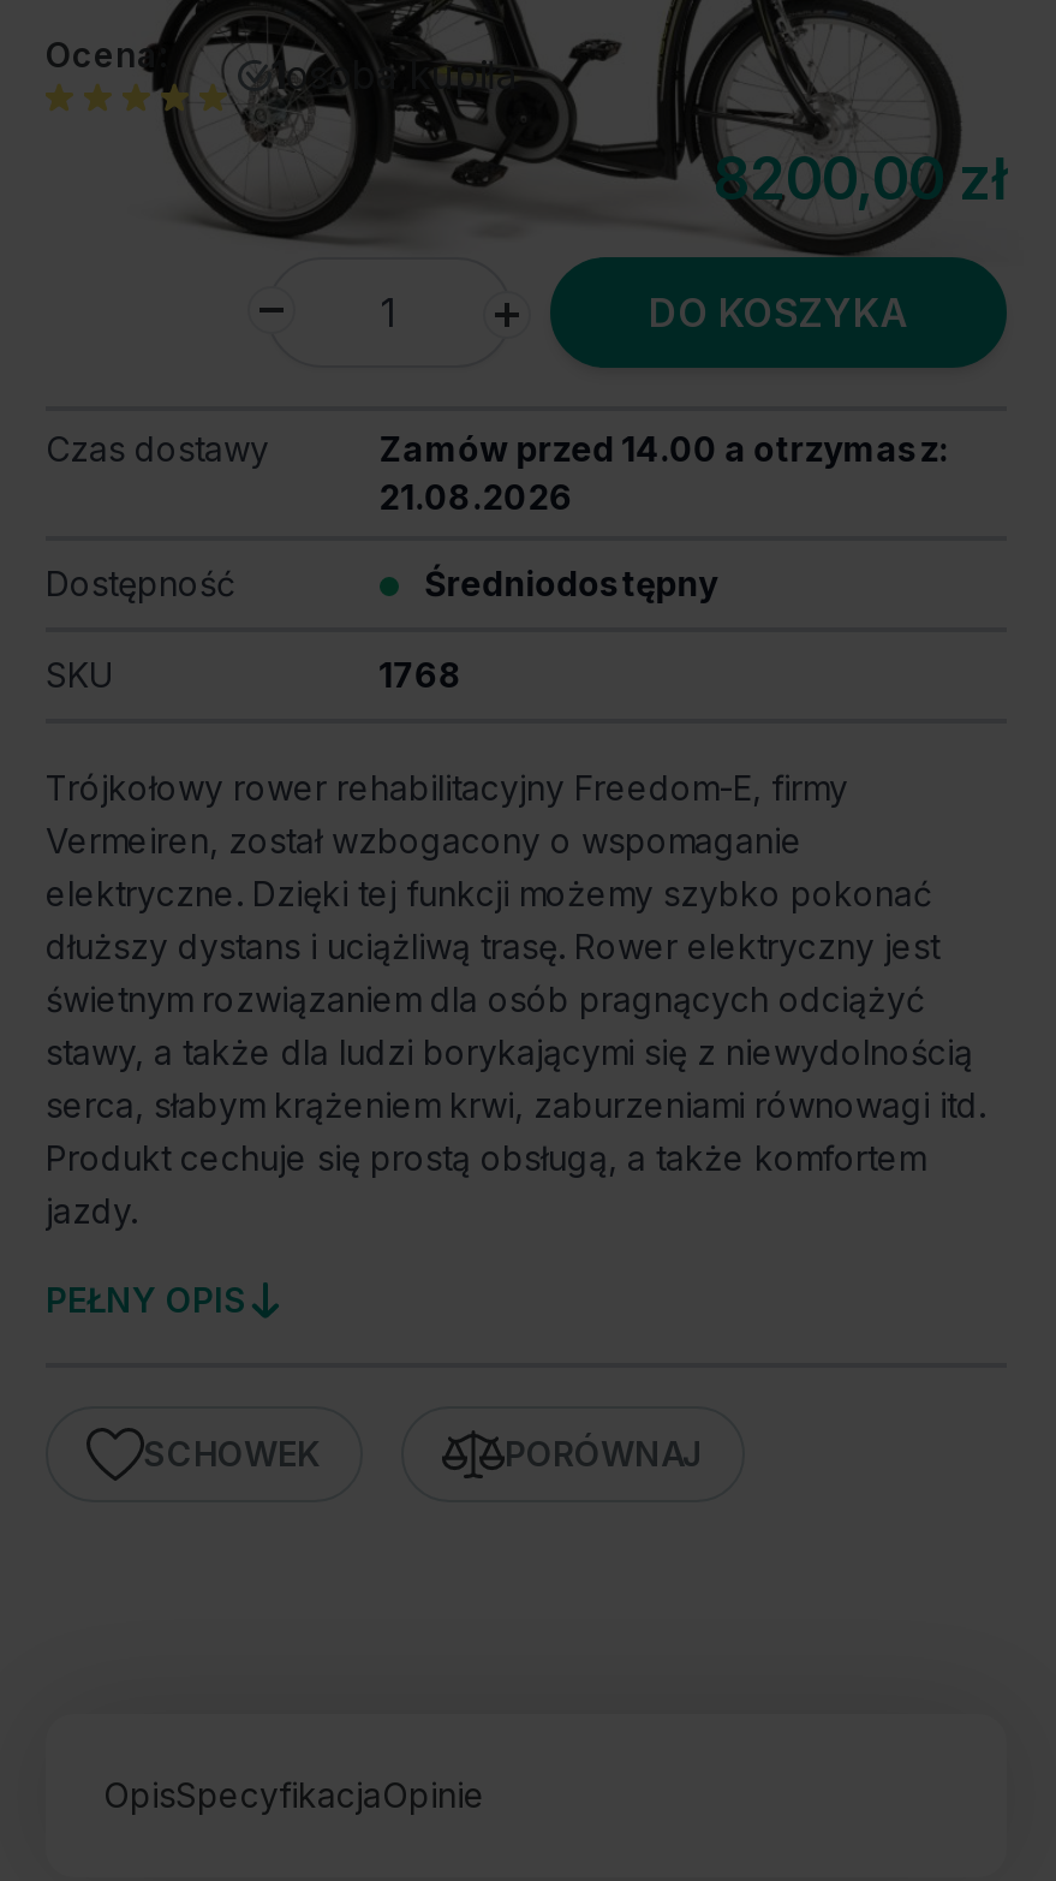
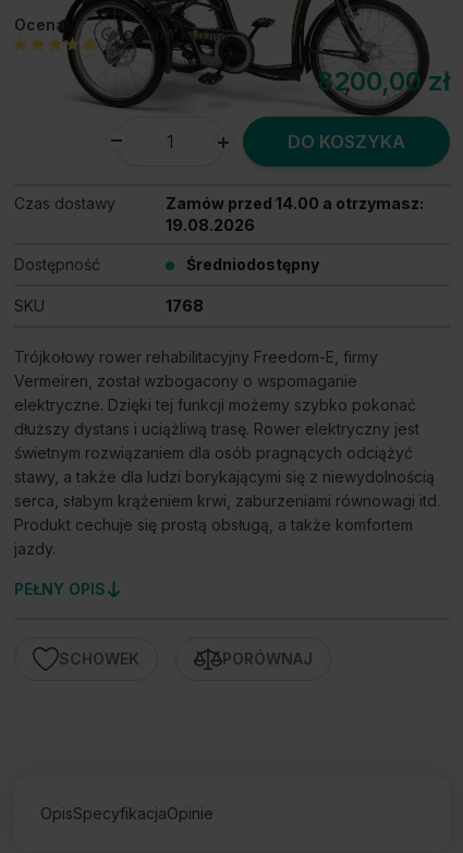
[379,477,574,518] 21.08.2026 -> [165,216,255,235] 19.08.2026

